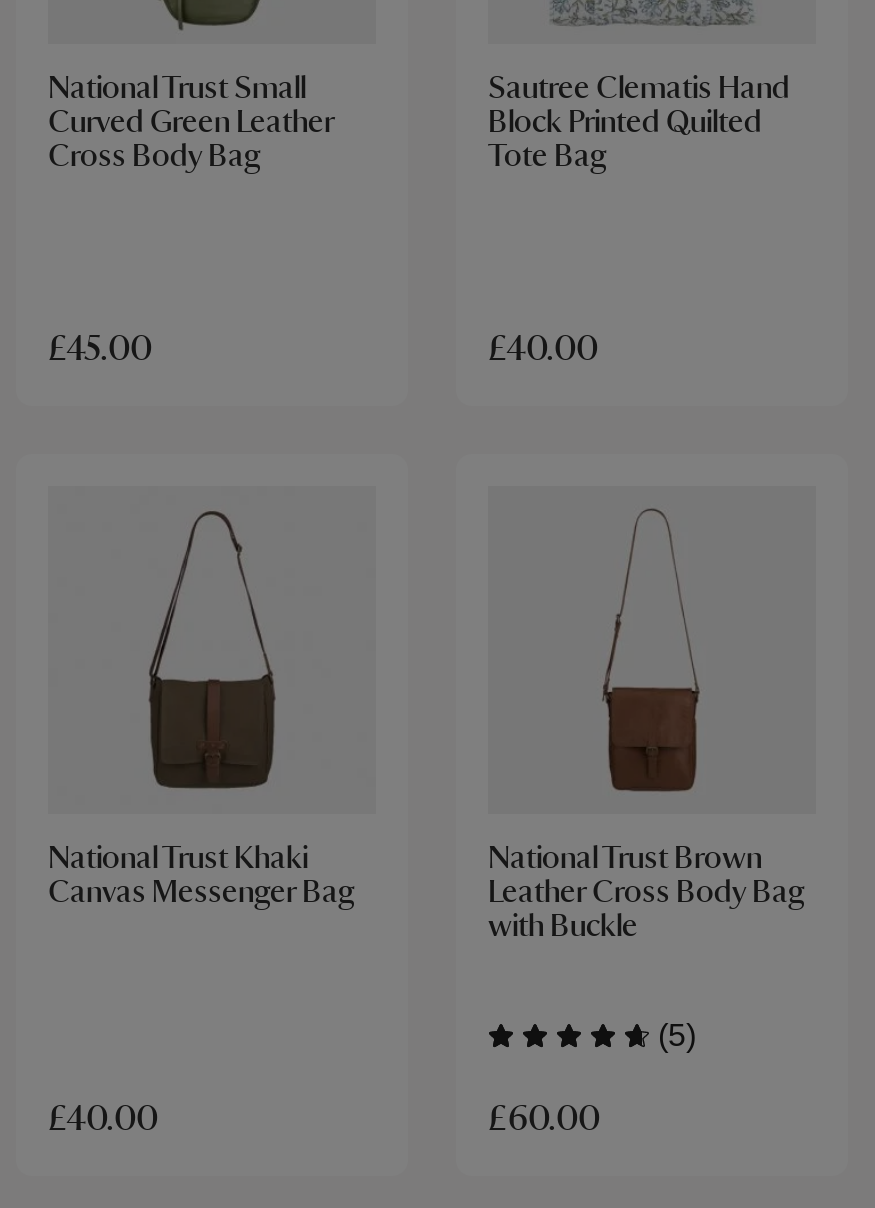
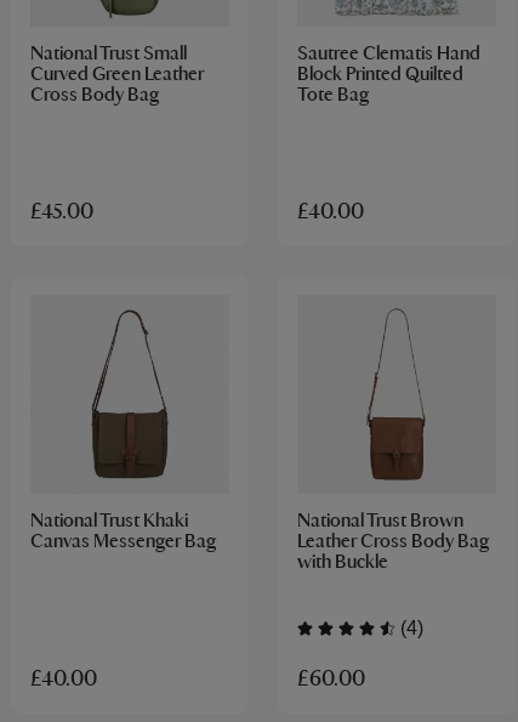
[658,1017,696,1051] (5) -> [400,617,423,638] (4)

